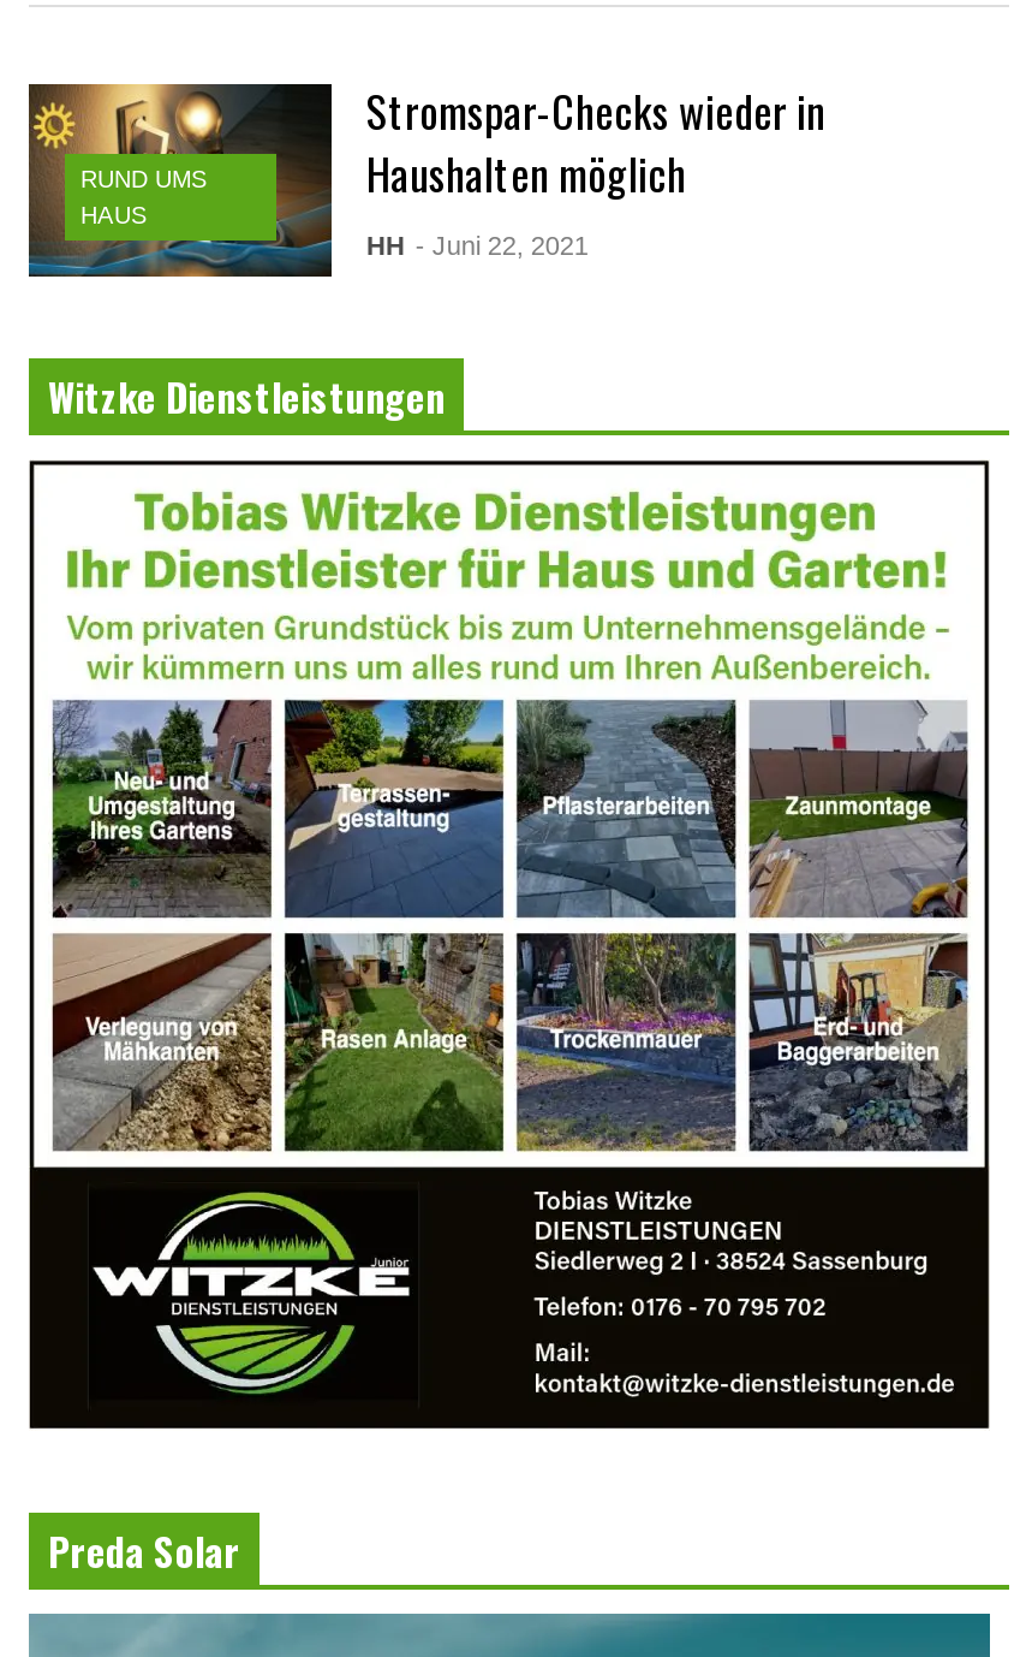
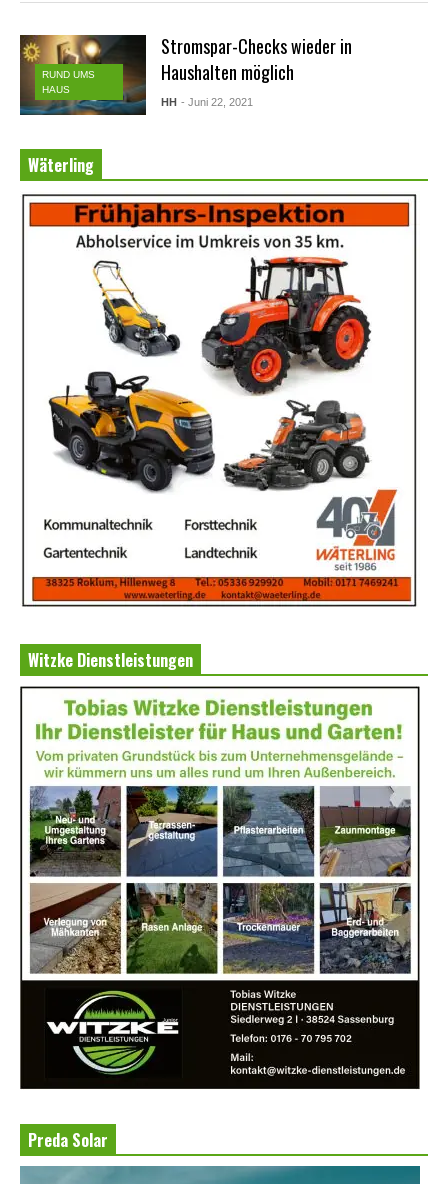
none -> [20,195,417,608] [image]
none -> [28,153,94,177] Wäterling

